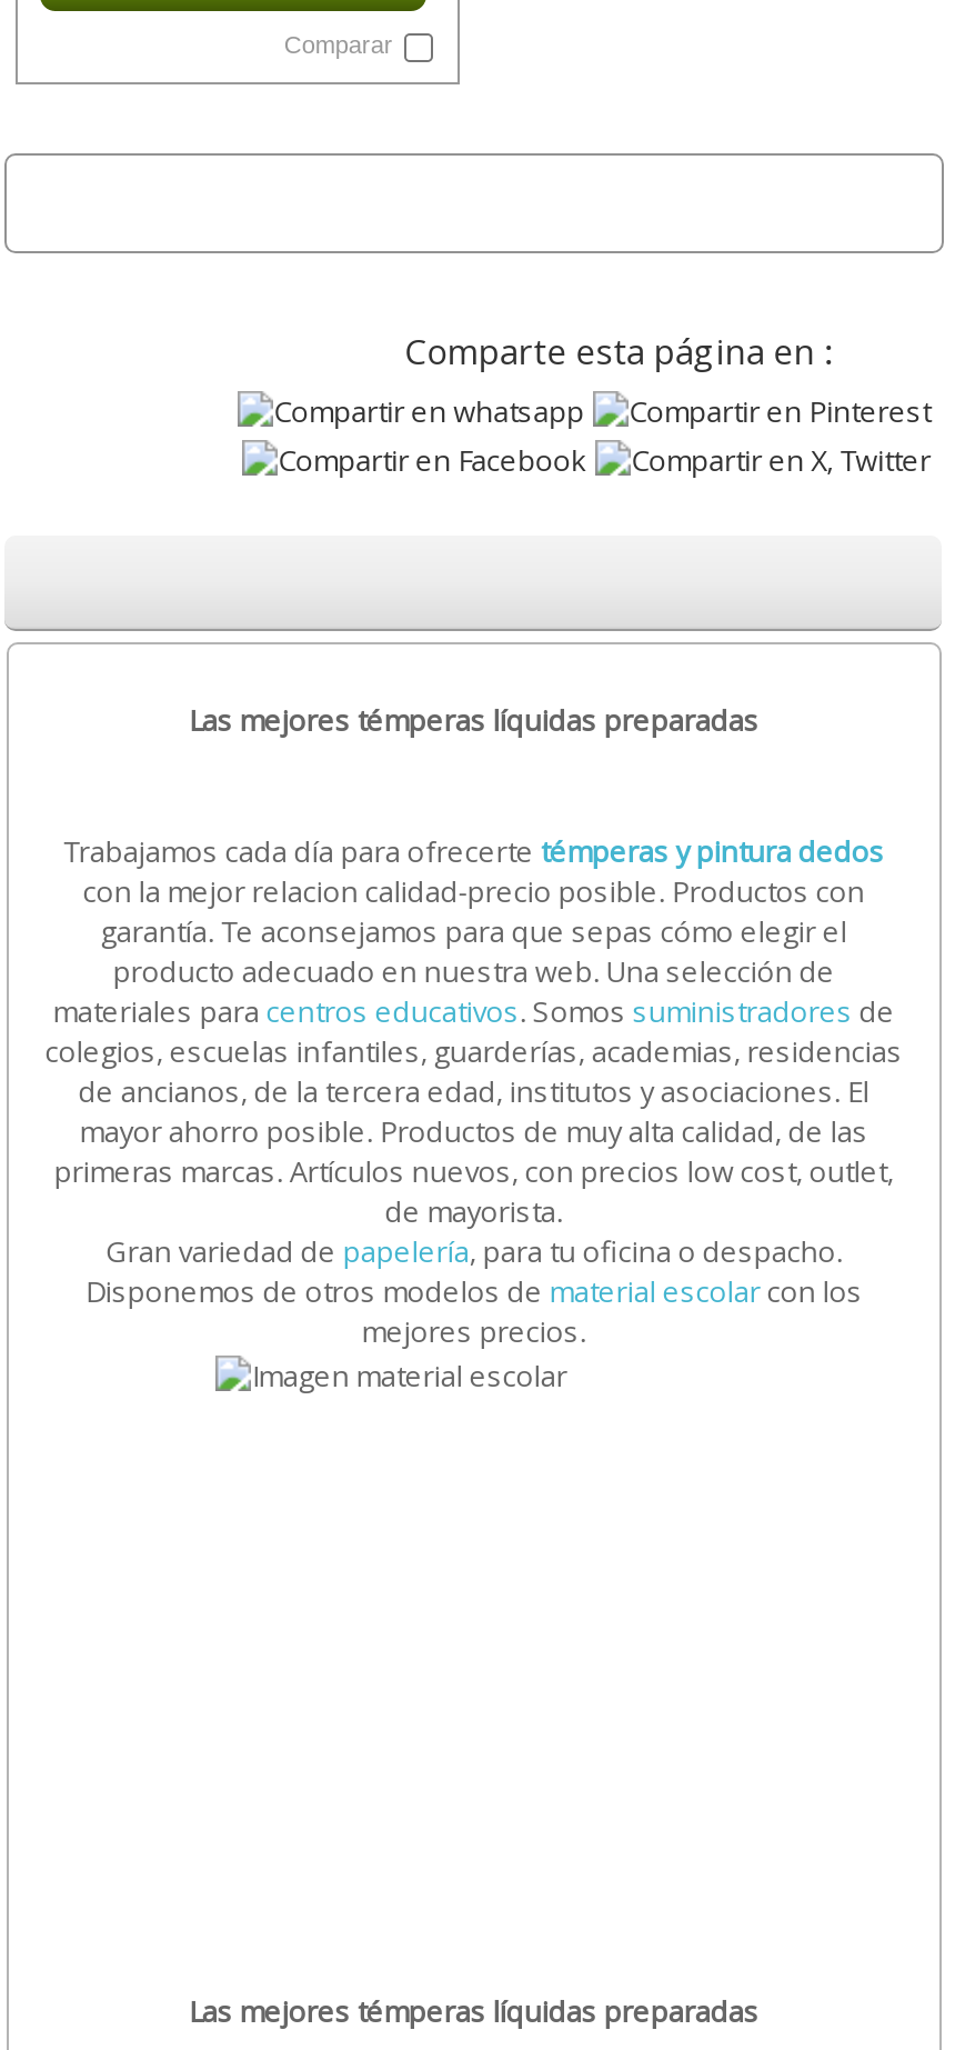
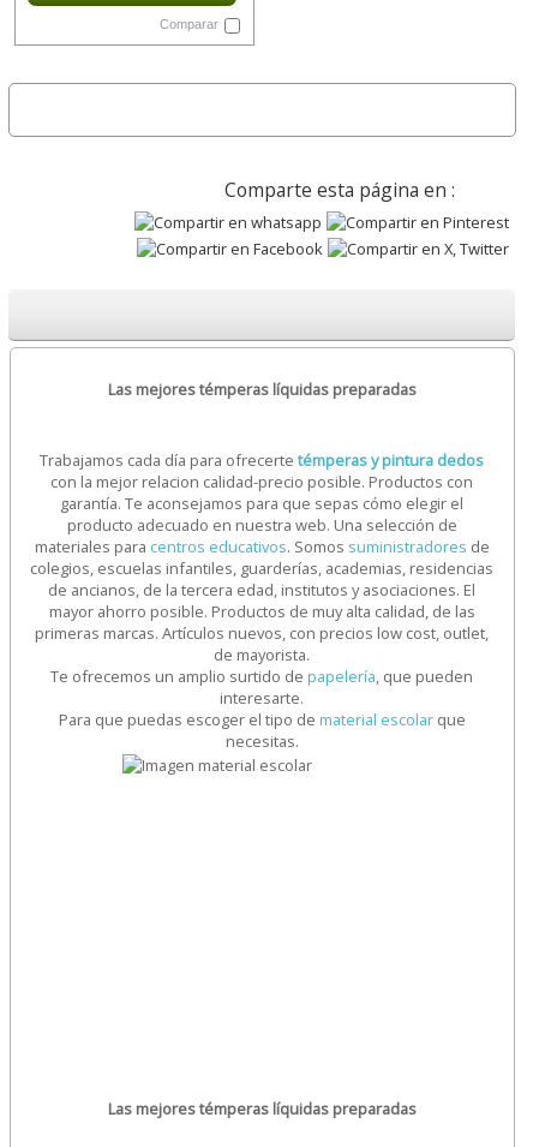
[85,1232,863,1352] Gran variedad de papelería, para tu oficina o despacho. | Disponemos de otros modelos de material escolar con los | mejores precios. -> [51,666,473,752] Te ofrecemos un amplio surtido de papelería, que pueden | interesarte. | Para que puedas escoger el tipo de material escolar que | necesitas.

